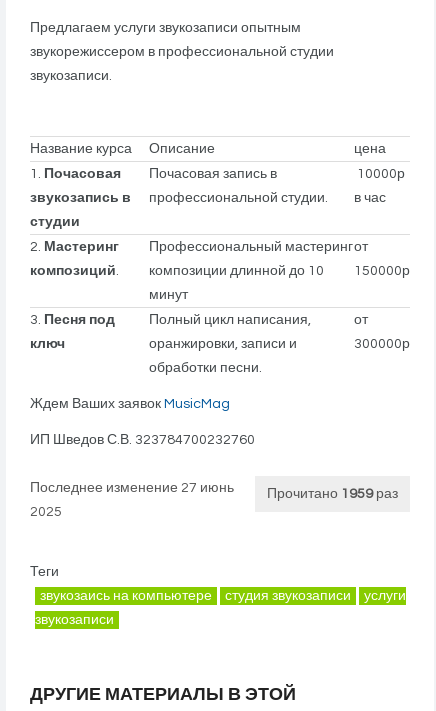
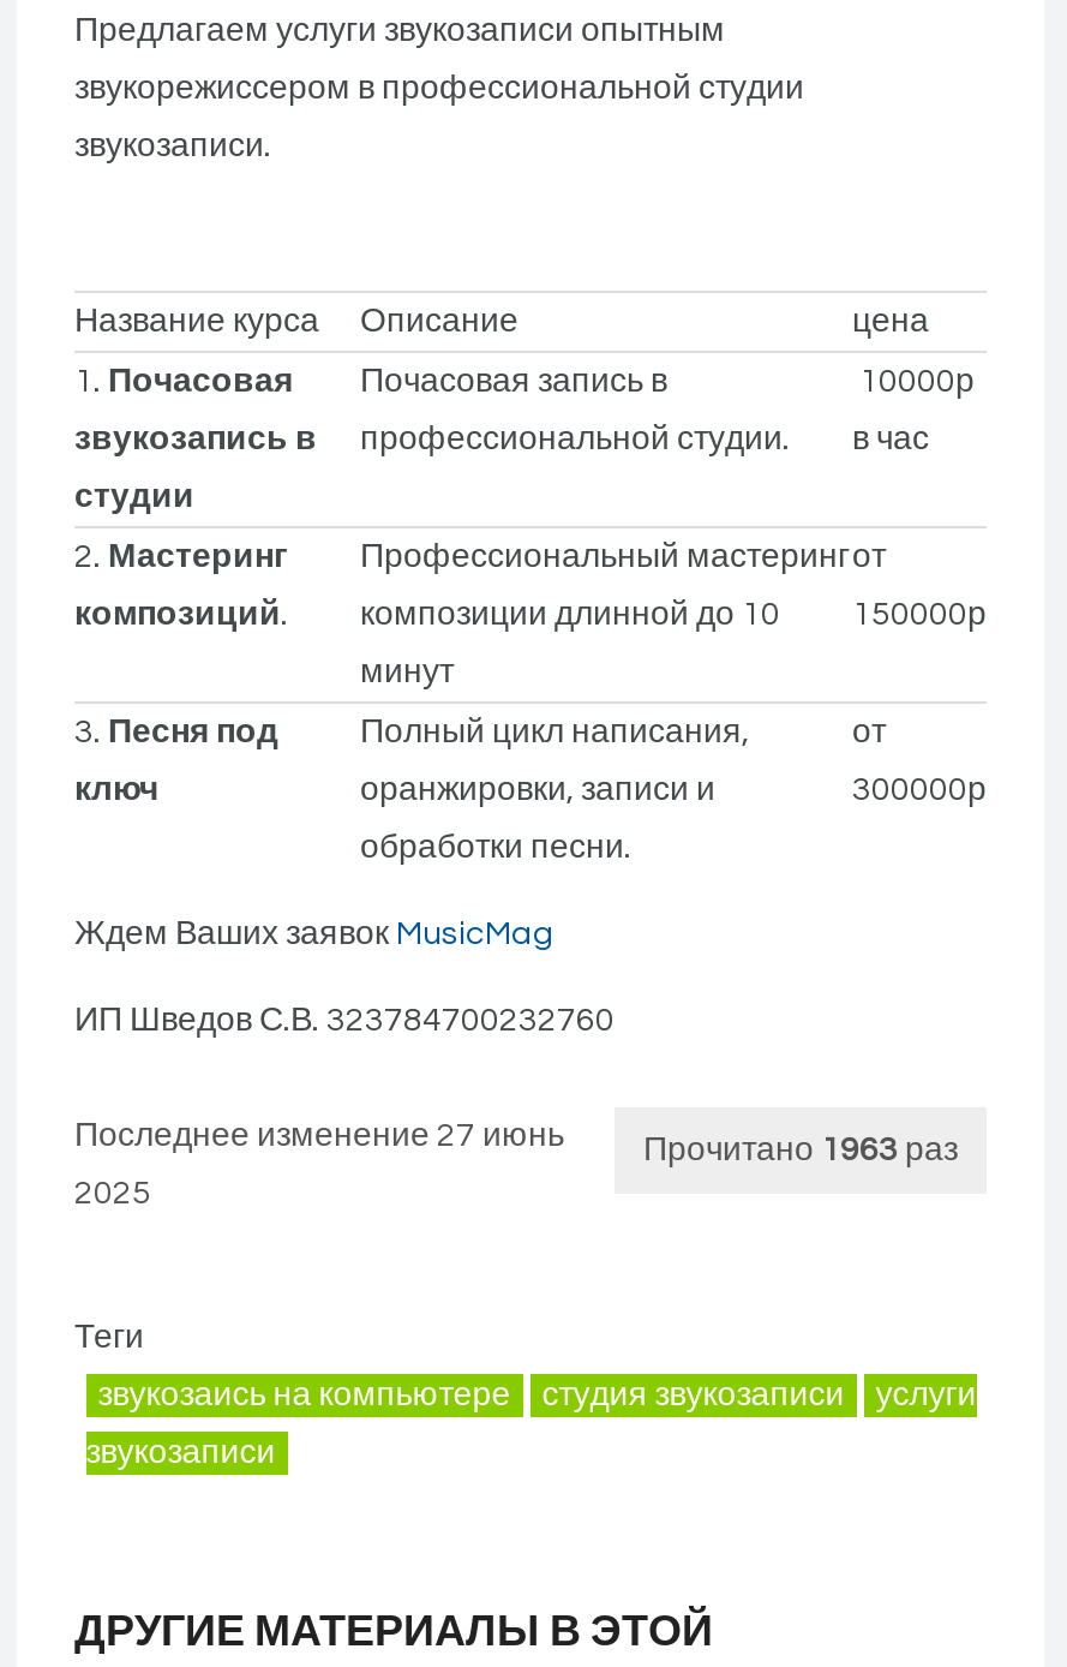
[267,487,398,501] Прочитано 1959 раз -> [643,1134,958,1167] Прочитано 1963 раз

